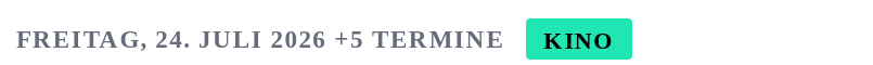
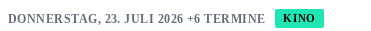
[16,27,512,53] FREITAG, 24. JULI 2026 +5 TERMINE -> [8,12,269,24] DONNERSTAG, 23. JULI 2026 +6 TERMINE

